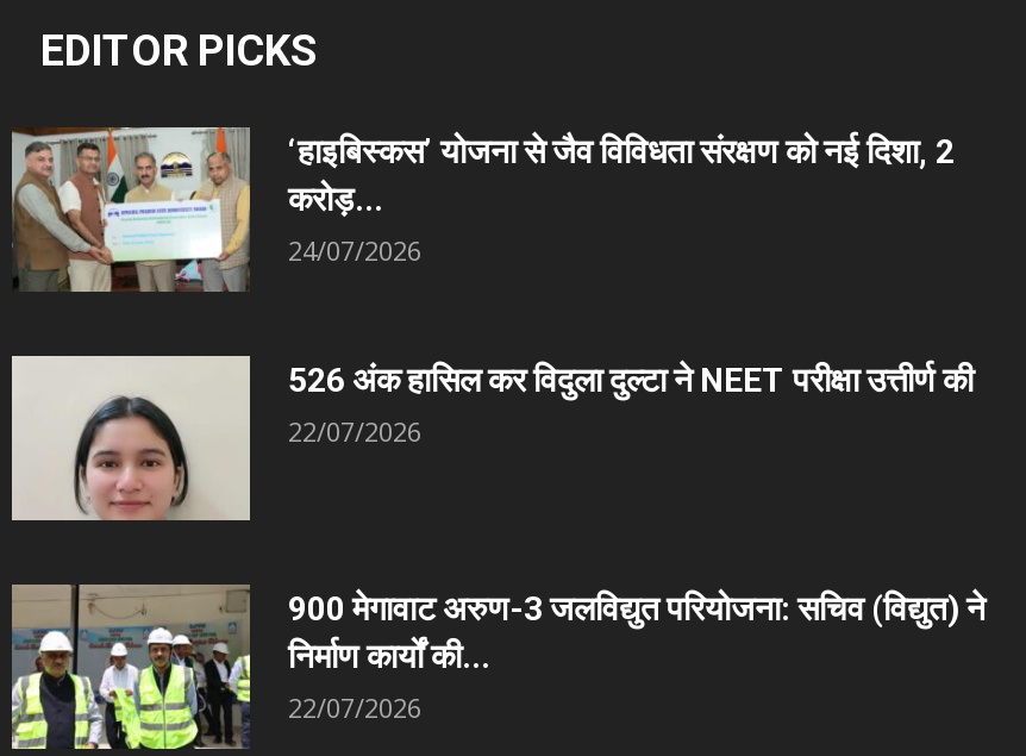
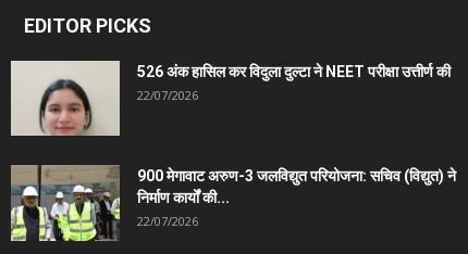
[12,125,955,292] [image] | ‘हाइबिस्कस’ योजना से जैव विविधता संरक्षण को नई दिशा, 2 | करोड़... | 24/07/2026 -> none

